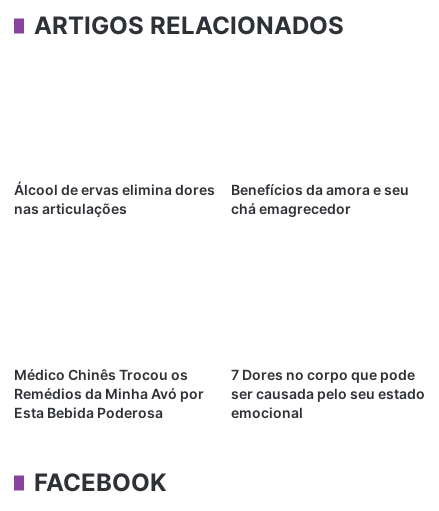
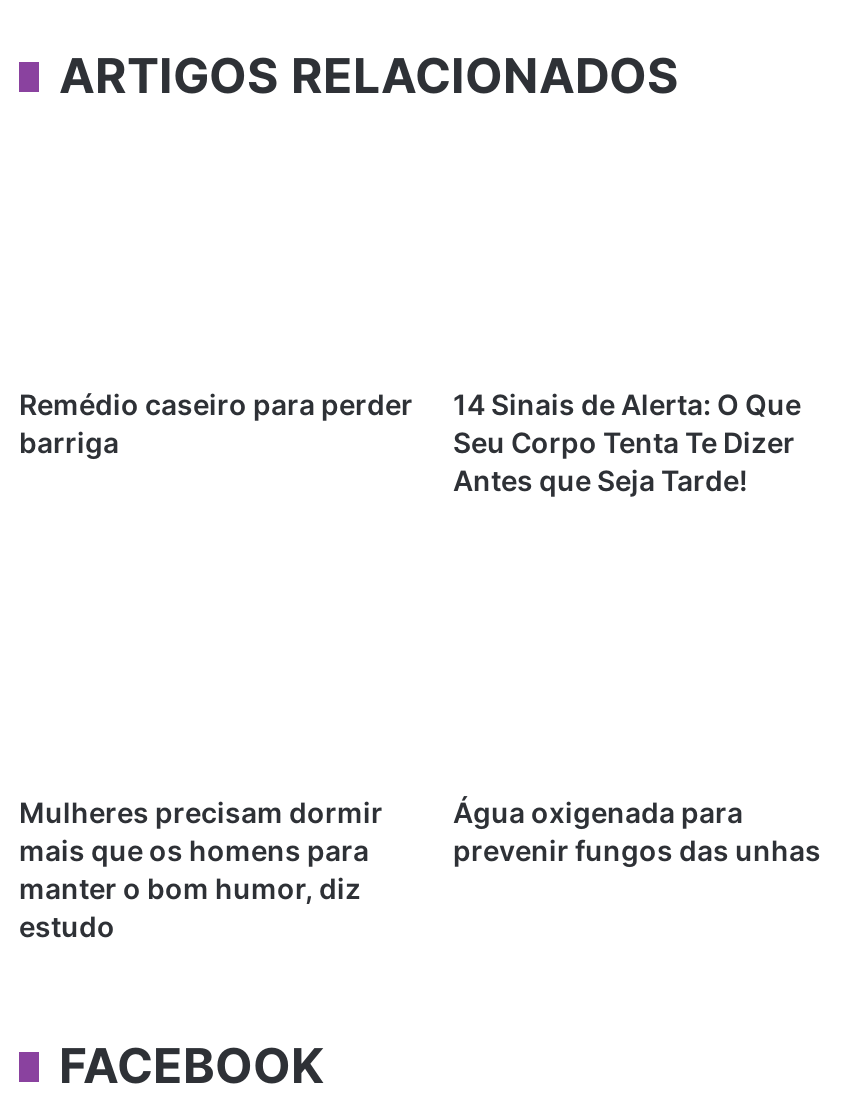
[14,181,215,217] Álcool de ervas elimina dores | nas articulações -> [19,387,413,459] Remédio caseiro para perder | barriga
[231,181,409,217] Benefícios da amora e seu | chá emagrecedor -> [453,387,801,497] 14 Sinais de Alerta: O Que | Seu Corpo Tenta Te Dizer | Antes que Seja Tarde!
[14,366,204,421] Médico Chinês Trocou os | Remédios da Minha Avó por | Esta Bebida Poderosa -> [19,796,383,944] Mulheres precisam dormir | mais que os homens para | manter o bom humor, diz | estudo
[231,366,425,421] 7 Dores no corpo que pode | ser causada pelo seu estado | emocional -> [453,796,821,868] Água oxigenada para | prevenir fungos das unhas

